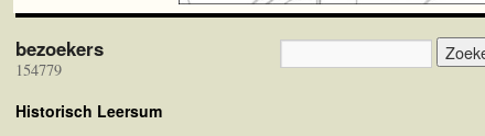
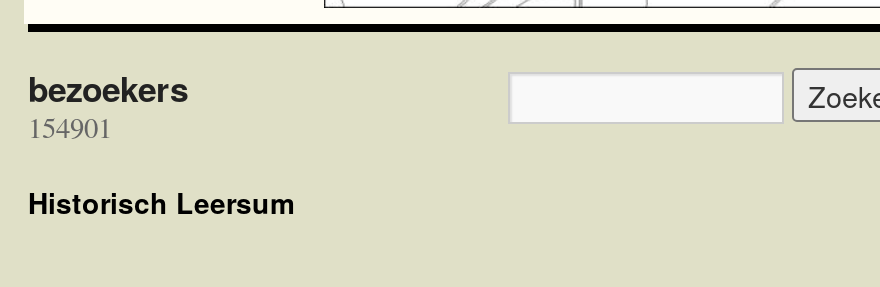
[15,59,62,80] 154779 -> [28,108,112,146] 154901

